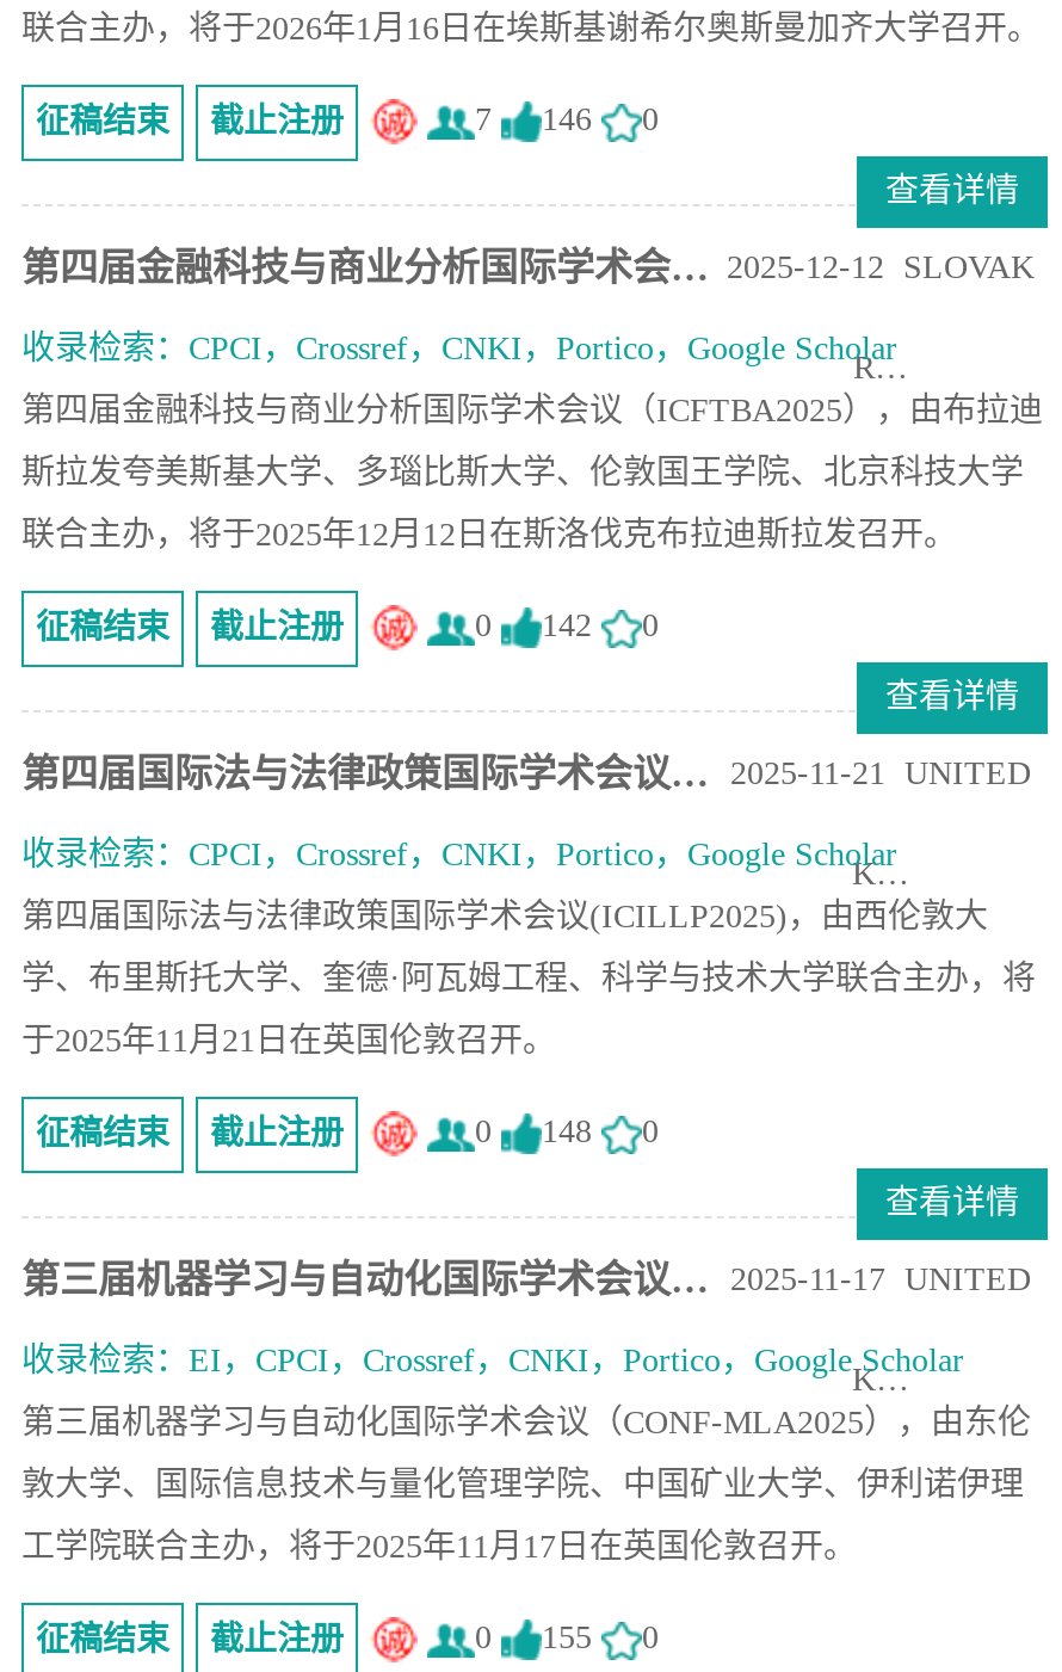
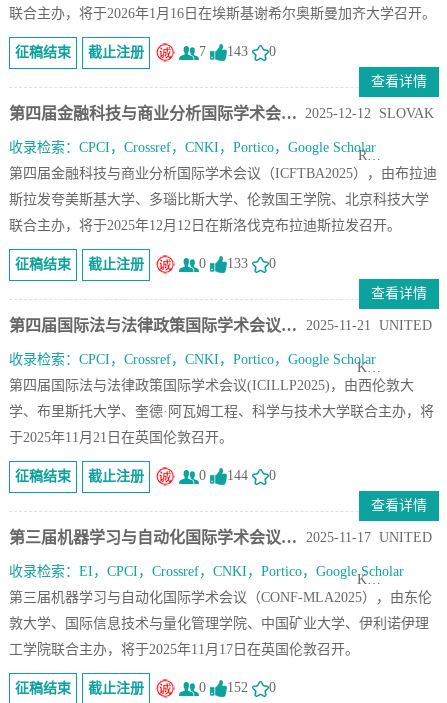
[542,101,601,137] 146 -> [227,44,252,59] 143
[542,607,601,643] 142 -> [227,256,252,271] 133
[542,1113,601,1149] 148 -> [227,468,252,483] 144
[542,1619,601,1655] 155 -> [227,680,252,695] 152

